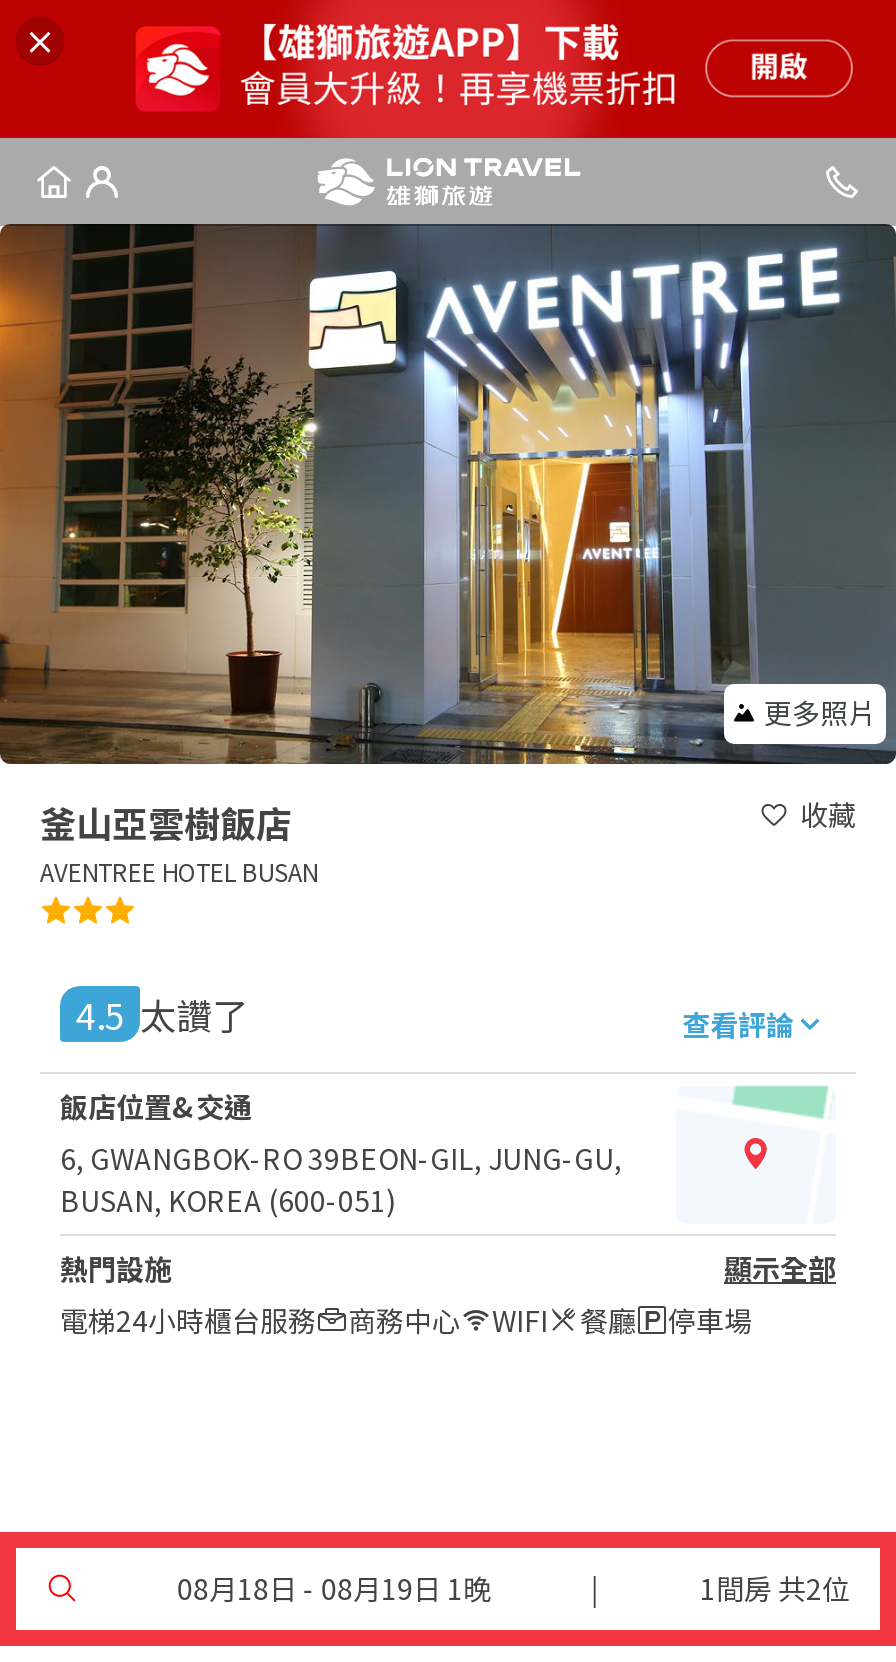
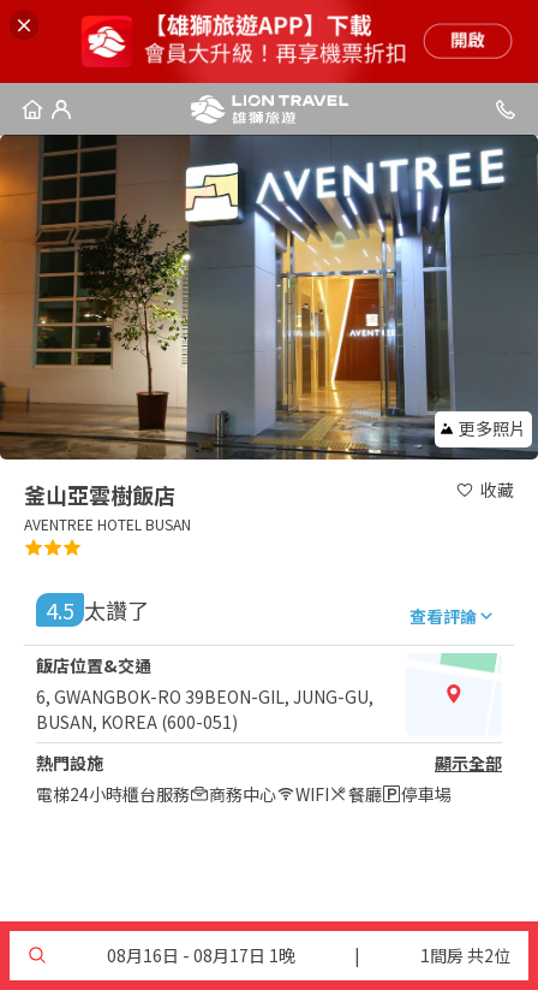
[177,1567,491,1607] 08月18日 - 08月19日 1晚 -> [107,943,295,967] 08月16日 - 08月17日 1晚

